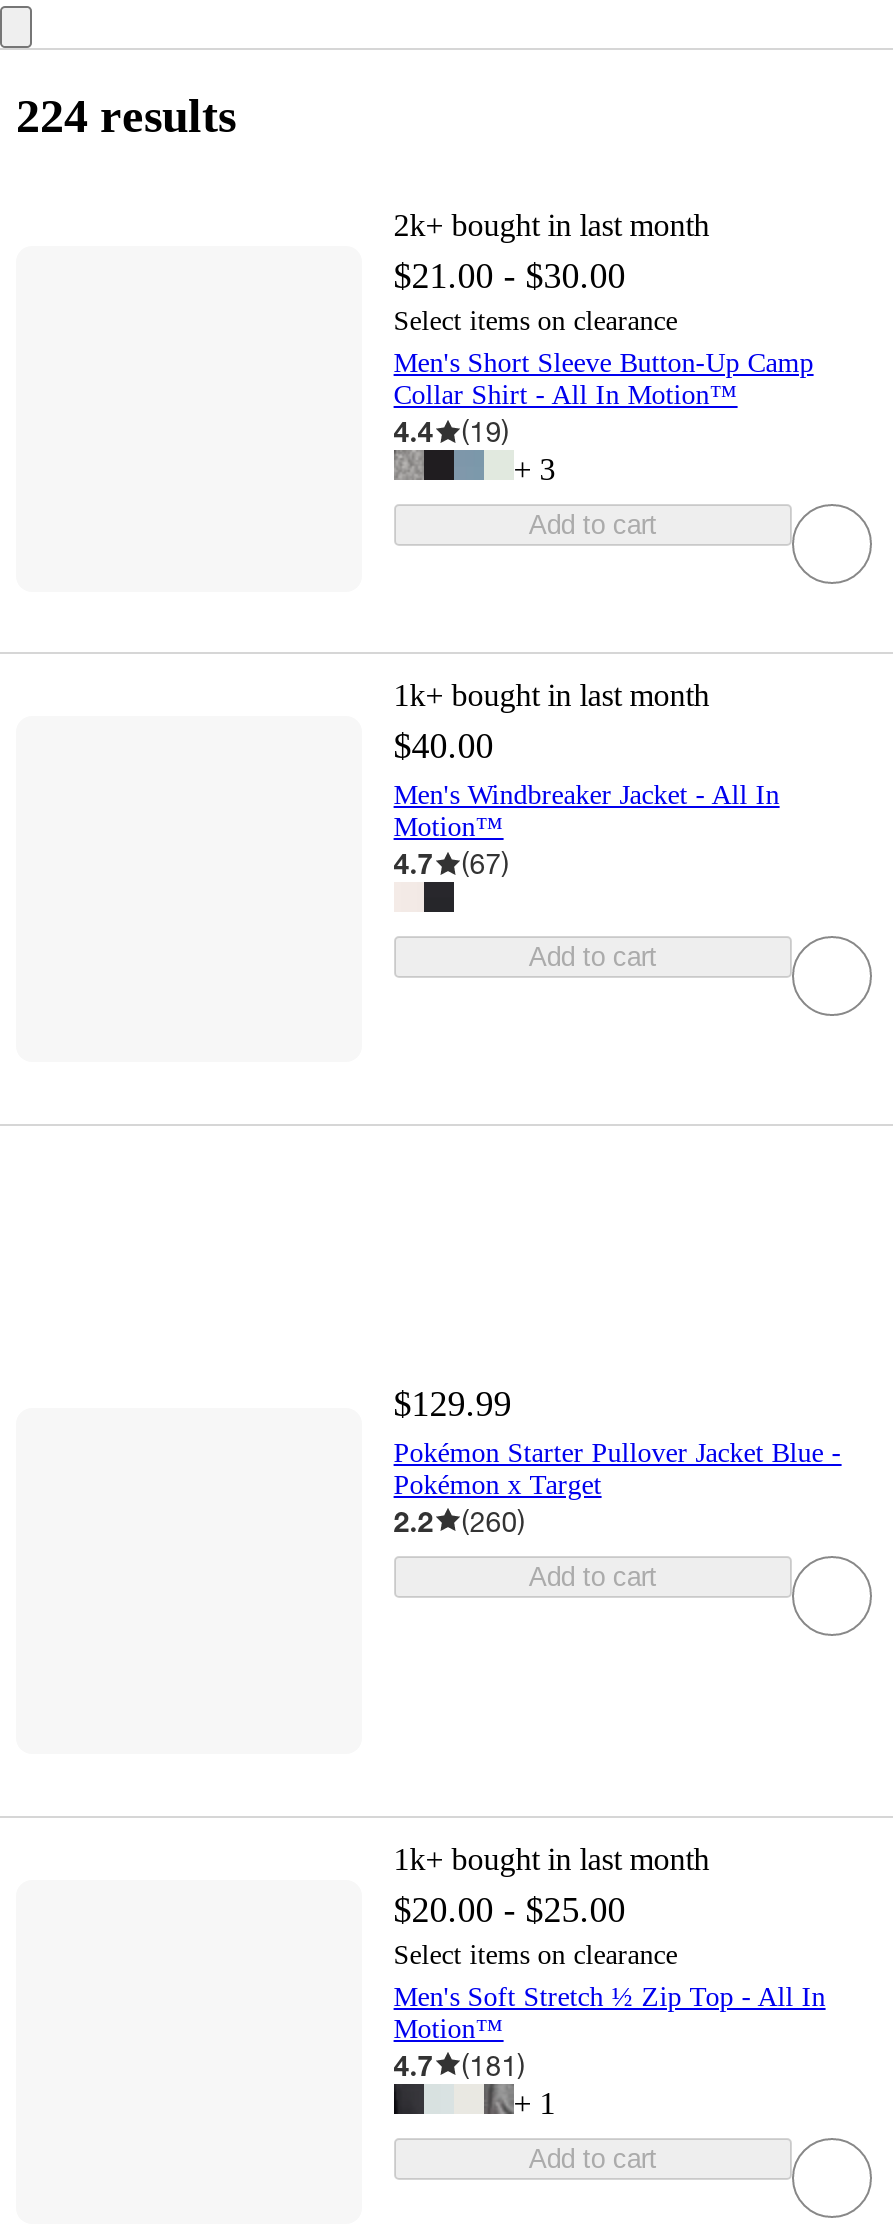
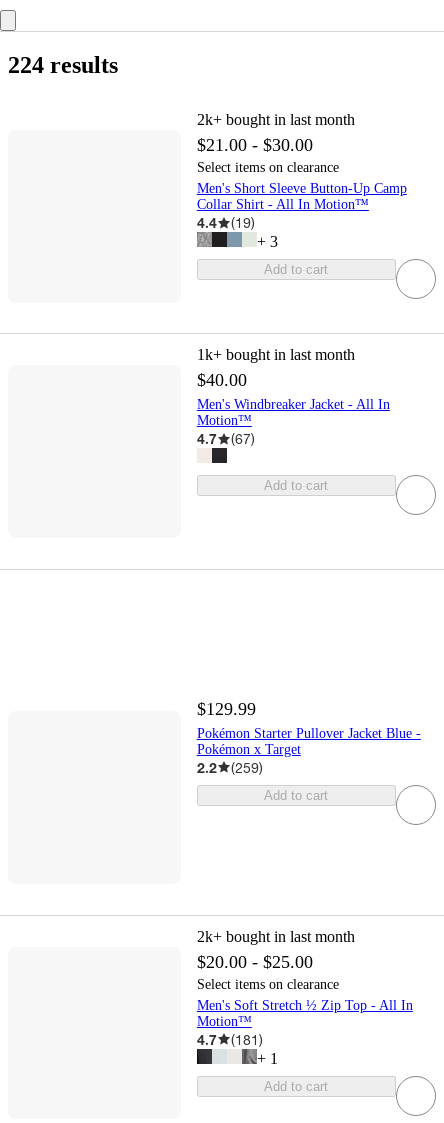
[394,1503,526,1537] 2.2 (260) -> [197,759,263,776] 2.2 (259)
[394,1842,710,1876] 1k+ bought in last month -> [197,928,355,945] 2k+ bought in last month

